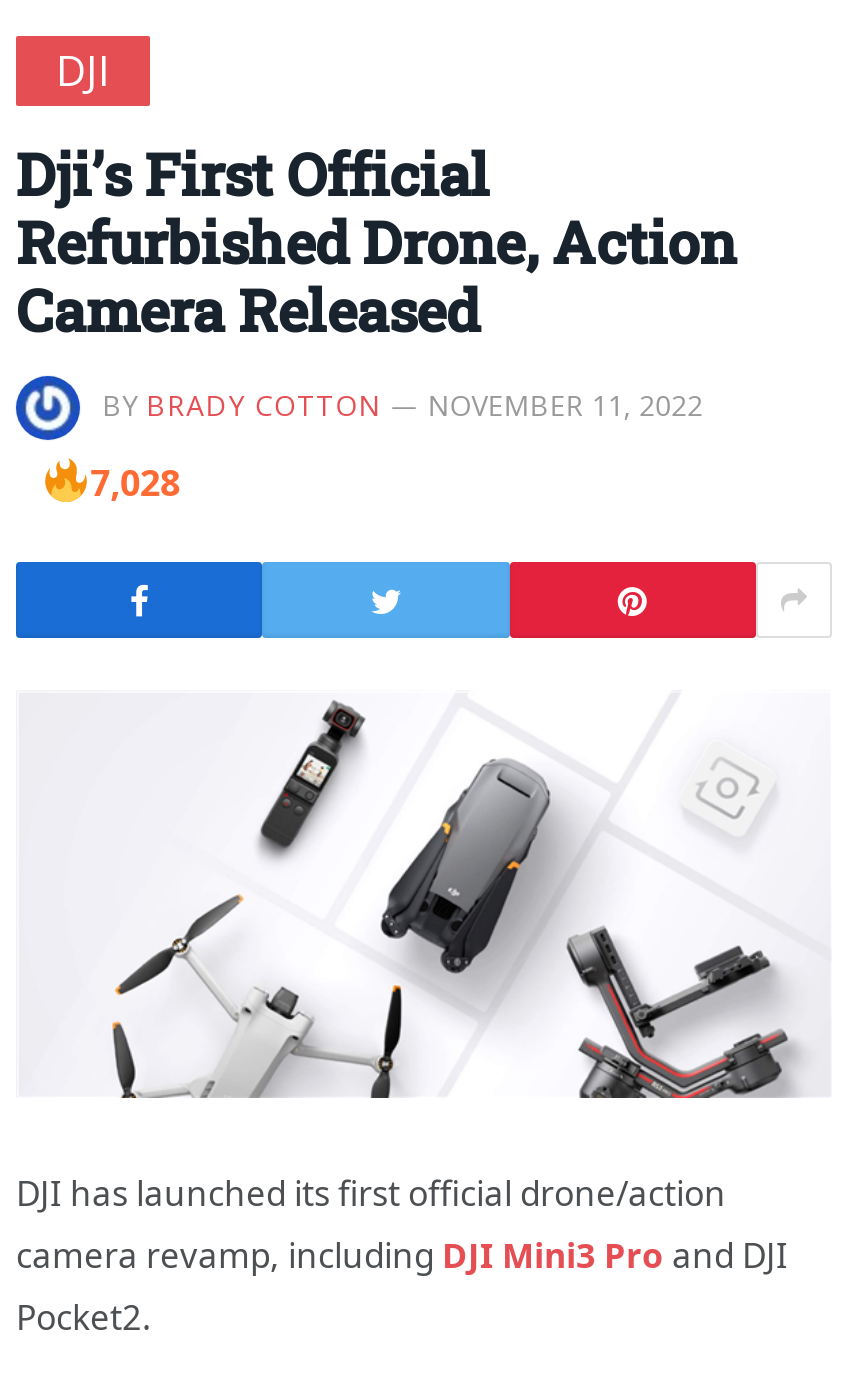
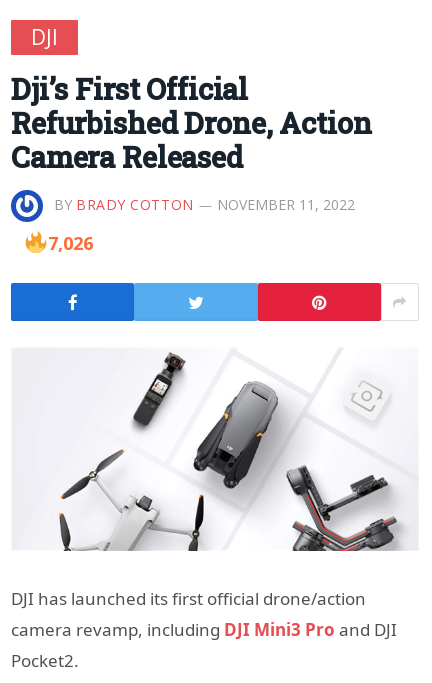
[90,457,180,505] 7,028 -> [48,230,93,254] 7,026

